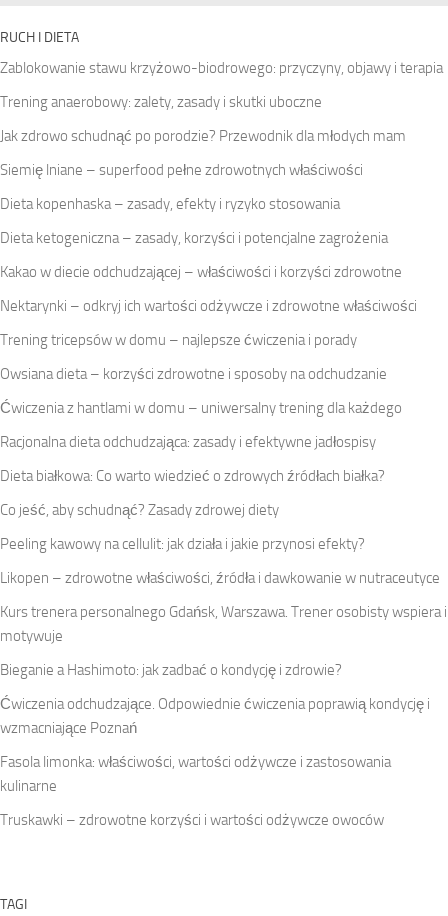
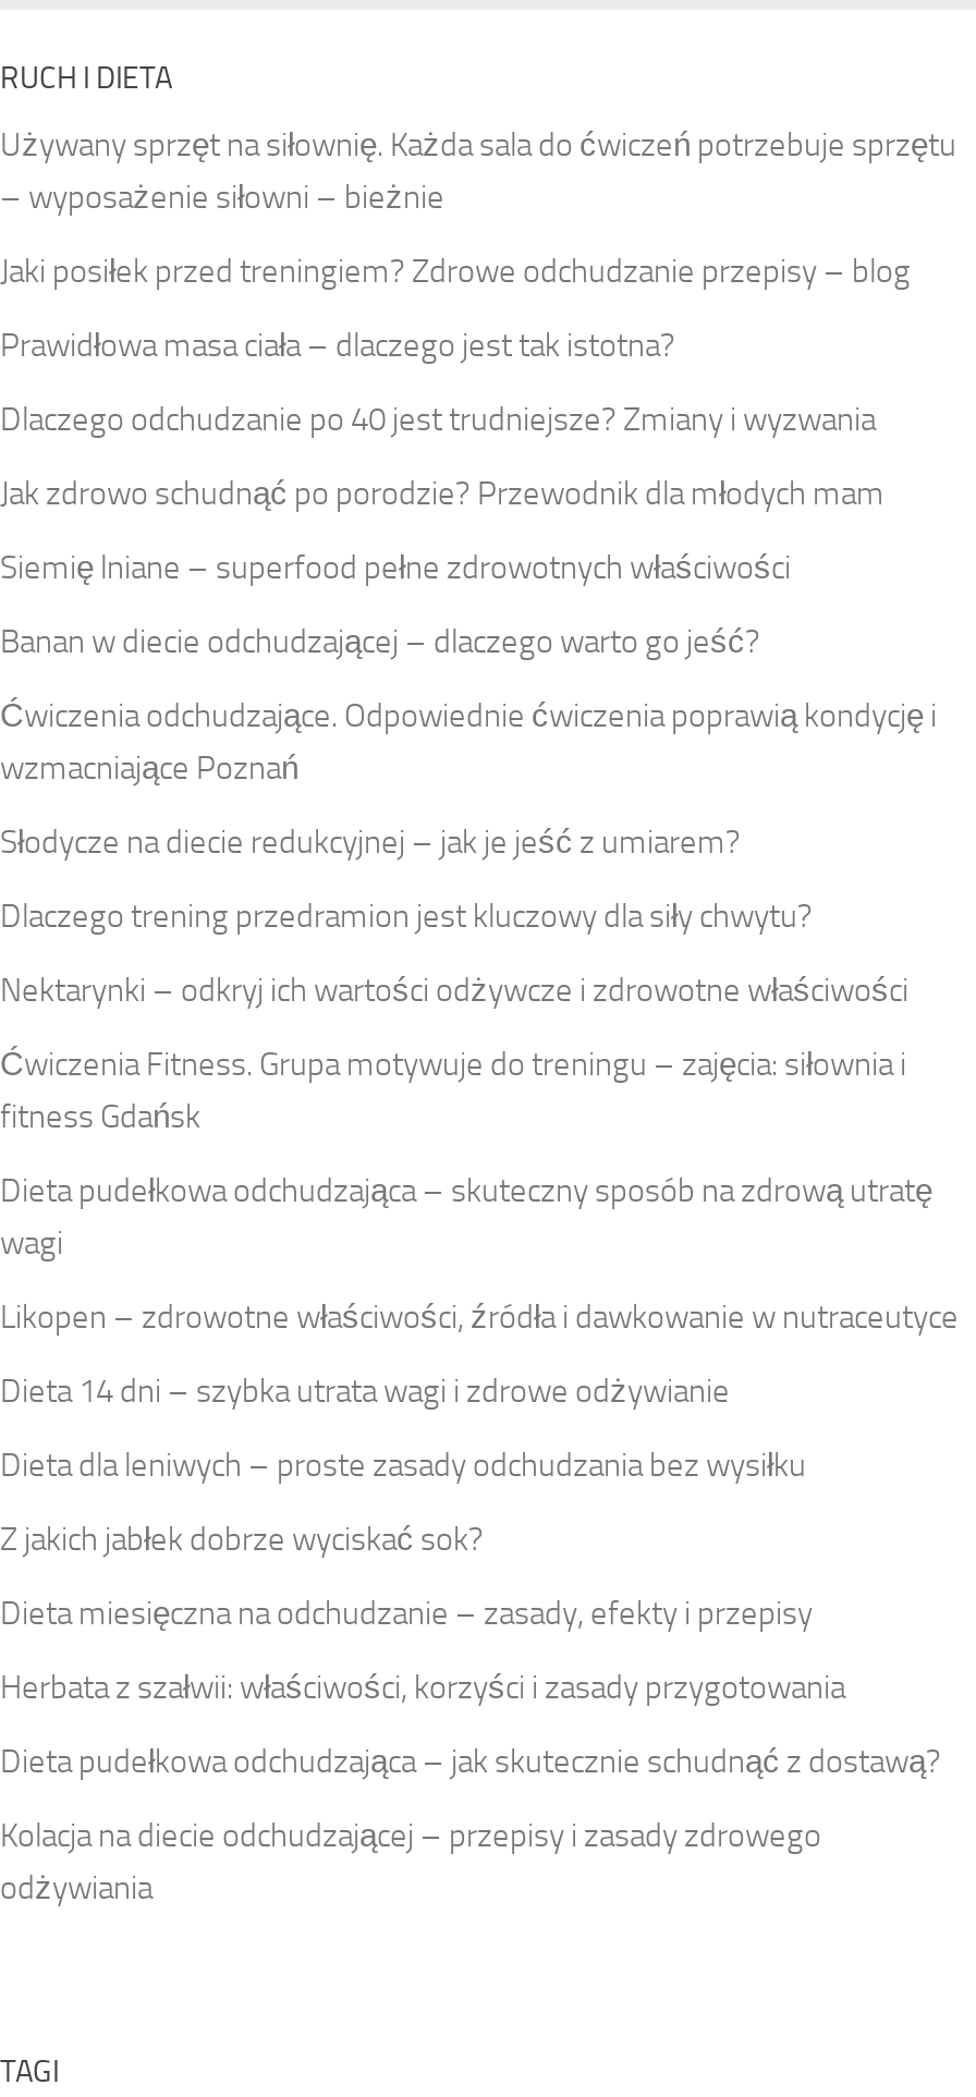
[0,59,443,111] Zablokowanie stawu krzyżowo-biodrowego: przyczyny, objawy i terapia | Trening anaerobowy: zalety, zasady i skutki uboczne -> [0,126,956,440] Używany sprzęt na siłownię. Każda sala do ćwiczeń potrzebuje sprzętu | – wyposażenie siłowni – bieżnie | Jaki posiłek przed treningiem? Zdrowe odchudzanie przepisy – blog | Prawidłowa masa ciała – dlaczego jest tak istotna? | Dlaczego odchudzanie po 40 jest trudniejsze? Zmiany i wyzwania
moved [0,127,406,179] -> [0,475,884,588]: Jak zdrowo schudnąć po porodzie? Przewodnik dla młodych mam | Siemię lniane – superfood pełne zdrowotnych właściwości
[0,195,447,679] Dieta kopenhaska – zasady, efekty i ryzyko stosowania | Dieta ketogeniczna – zasady, korzyści i potencjalne zagrożenia | Kakao w diecie odchudzającej – właściwości i korzyści zdrowotne | Trening tricepsów w domu – najlepsze ćwiczenia i porady | Owsiana dieta – korzyści zdrowotne i sposoby na odchudzanie | Ćwiczenia z hantlami w domu – uniwersalny trening dla każdego | Racjonalna dieta odchudzająca: zasady i efektywne jadłospisy | Dieta białkowa: Co warto wiedzieć o zdrowych źródłach białka? | Co jeść, aby schudnąć? Zasady zdrowej diety | Peeling kawowy na cellulit: jak działa i jakie przynosi efekty? | Kurs trenera personalnego Gdańsk, Warszawa. Trener osobisty wspiera i | motywuje | Bieganie a Hashimoto: jak zadbać o kondycję i zdrowie? -> [0,623,760,662] Banan w diecie odchudzającej – dlaczego warto go jeść?
moved [0,297,417,315] -> [0,971,908,1010]: Nektarynki – odkryj ich wartości odżywcze i zdrowotne właściwości
moved [0,569,440,587] -> [0,1298,959,1337]: Likopen – zdrowotne właściwości, źródła i dawkowanie w nutraceutyce
moved [0,695,430,737] -> [0,697,937,788]: Ćwiczenia odchudzające. Odpowiednie ćwiczenia poprawią kondycję i | wzmacniające Poznań
[0,753,391,829] Fasola limonka: właściwości, wartości odżywcze i zastosowania | kulinarne | Truskawki – zdrowotne korzyści i wartości odżywcze owoców -> [0,823,941,1908] Słodycze na diecie redukcyjnej – jak je jeść z umiarem? | Dlaczego trening przedramion jest kluczowy dla siły chwytu? | Ćwiczenia Fitness. Grupa motywuje do treningu – zajęcia: siłownia i | fitness Gdańsk | Dieta pudełkowa odchudzająca – skuteczny sposób na zdrową utratę | wagi | Dieta 14 dni – szybka utrata wagi i zdrowe odżywianie | Dieta dla leniwych – proste zasady odchudzania bez wysiłku | Z jakich jabłek dobrze wyciskać sok? | Dieta miesięczna na odchudzanie – zasady, efekty i przepisy | Herbata z szałwii: właściwości, korzyści i zasady przygotowania | Dieta pudełkowa odchudzająca – jak skutecznie schudnąć z dostawą? | Kolacja na diecie odchudzającej – przepisy i zasady zdrowego | odżywiania

